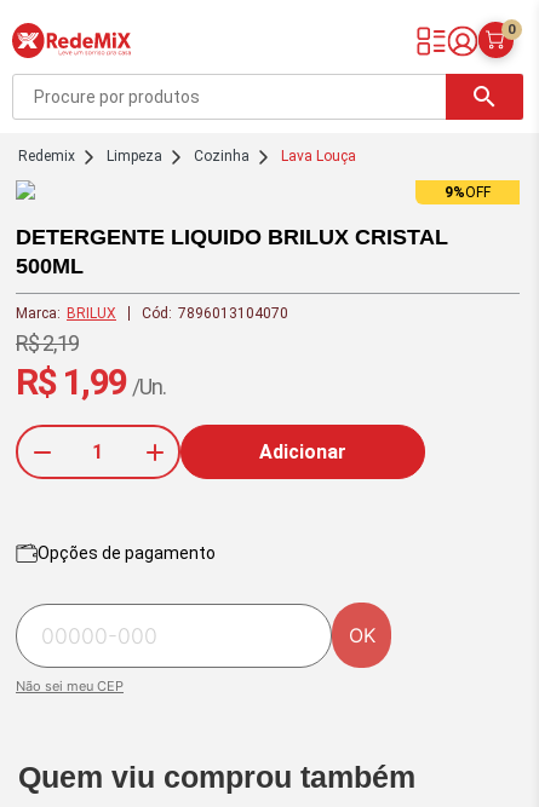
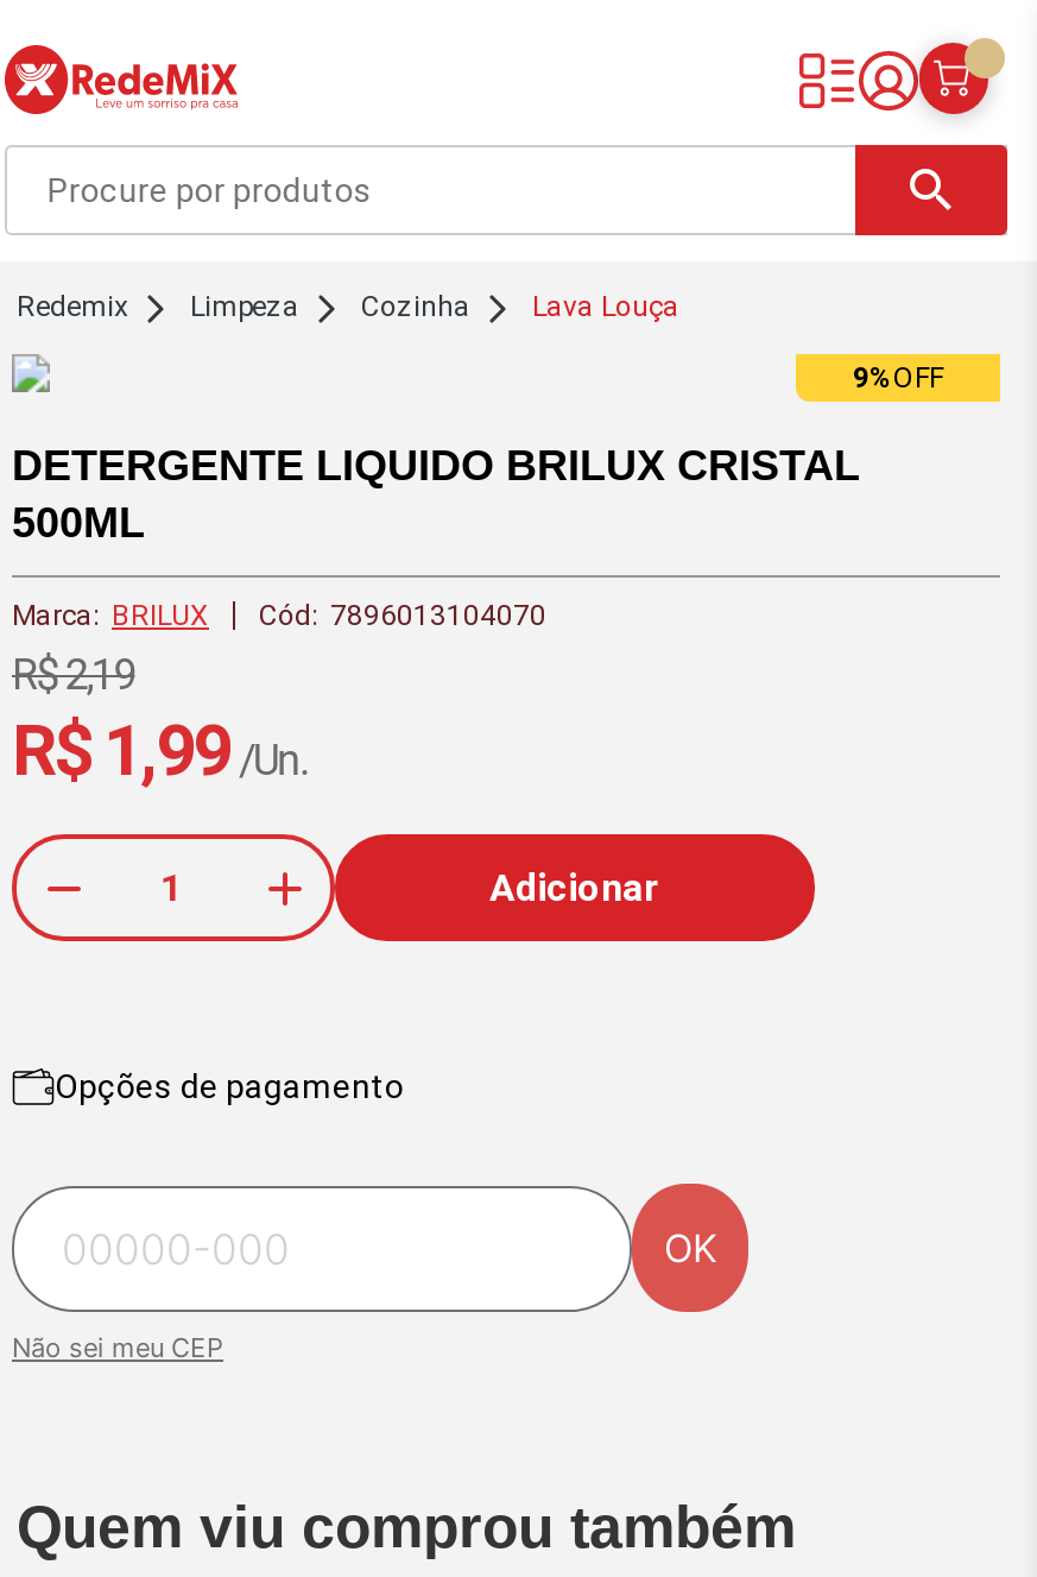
[507,21,516,38] 0 -> none

